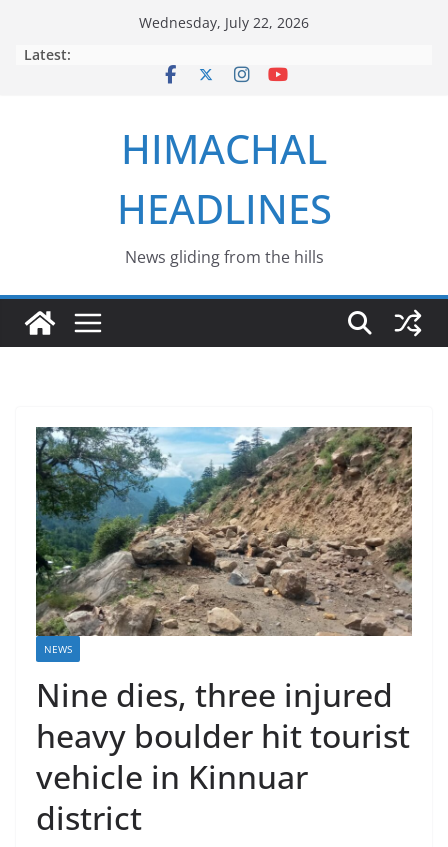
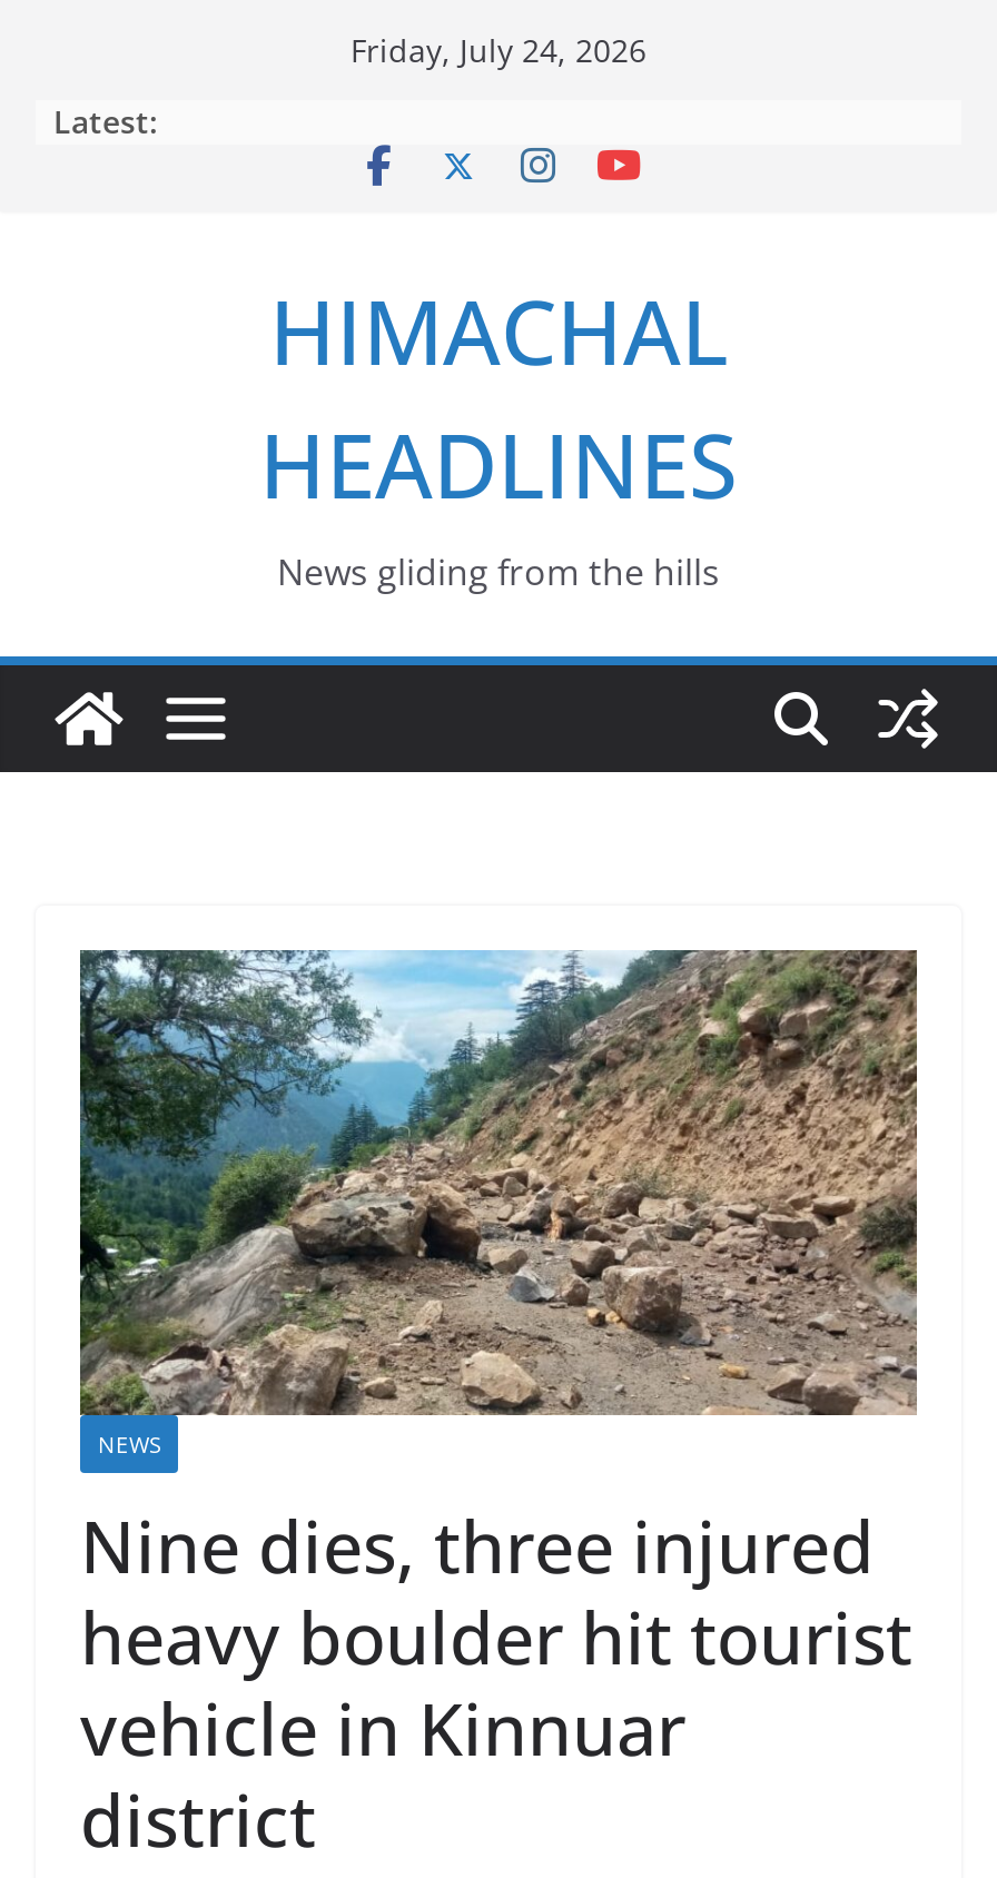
[139,13,309,32] Wednesday, July 22, 2026 -> [351,29,646,71] Friday, July 24, 2026

